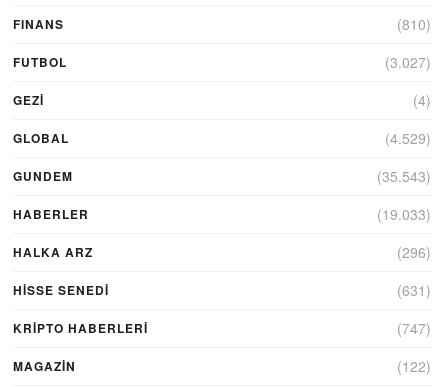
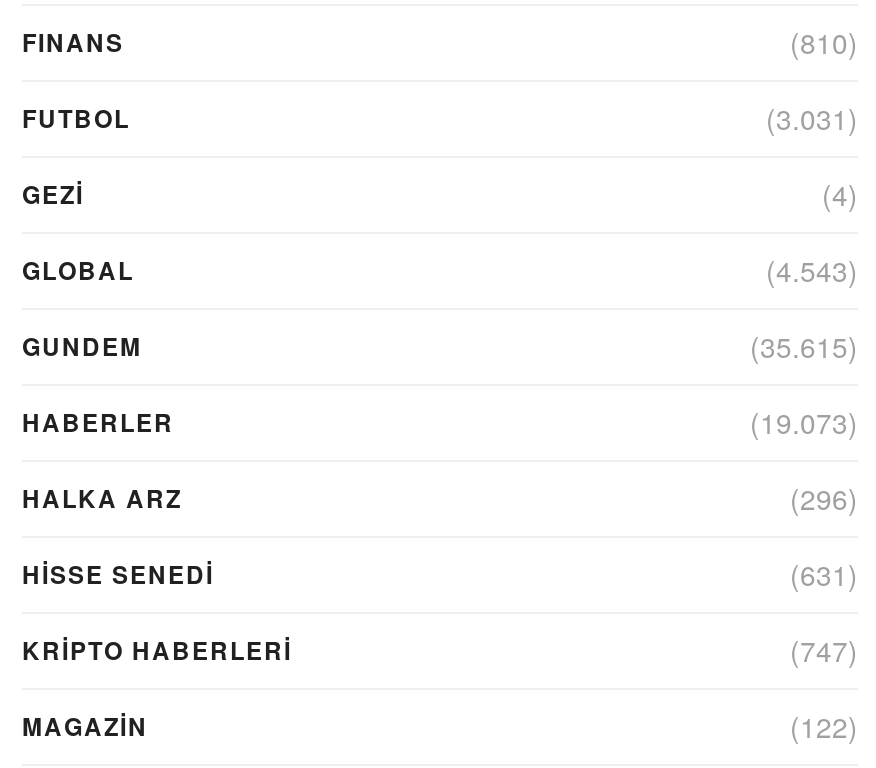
[385,52,431,72] (3.027) -> [766,98,858,138] (3.031)
[385,128,431,148] (4.529) -> [766,250,858,290] (4.543)
[377,166,431,186] (35.543) -> [750,326,858,366] (35.615)
[377,204,431,224] (19.033) -> [750,402,858,442] (19.073)

